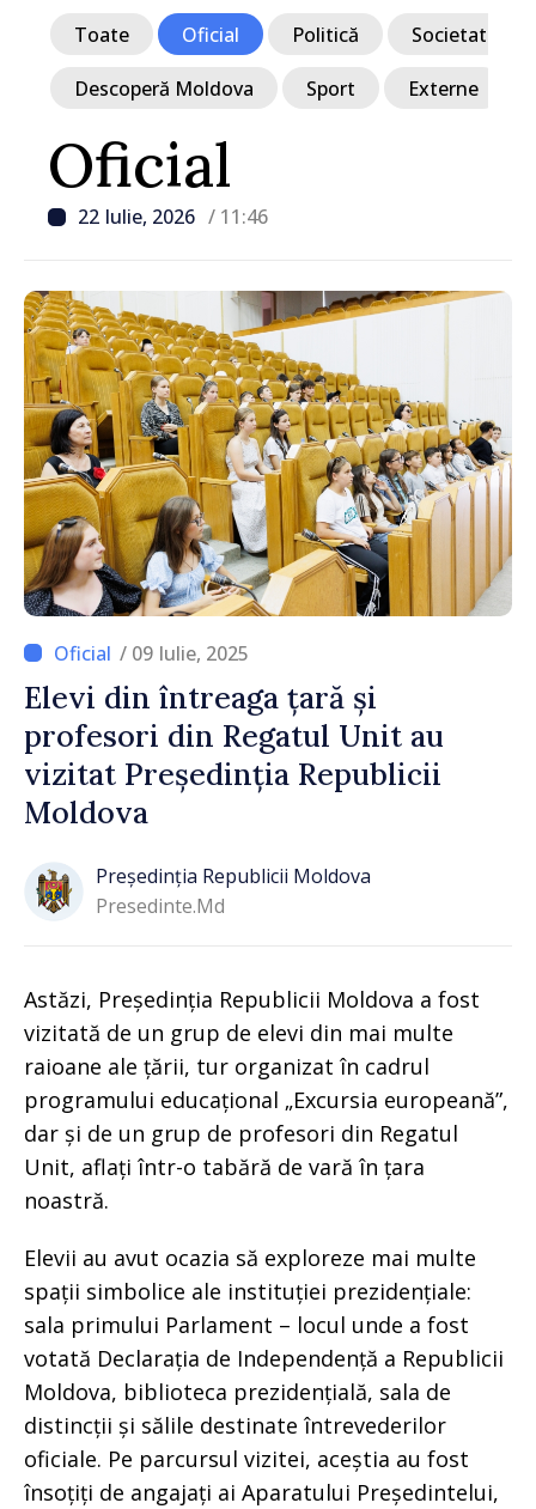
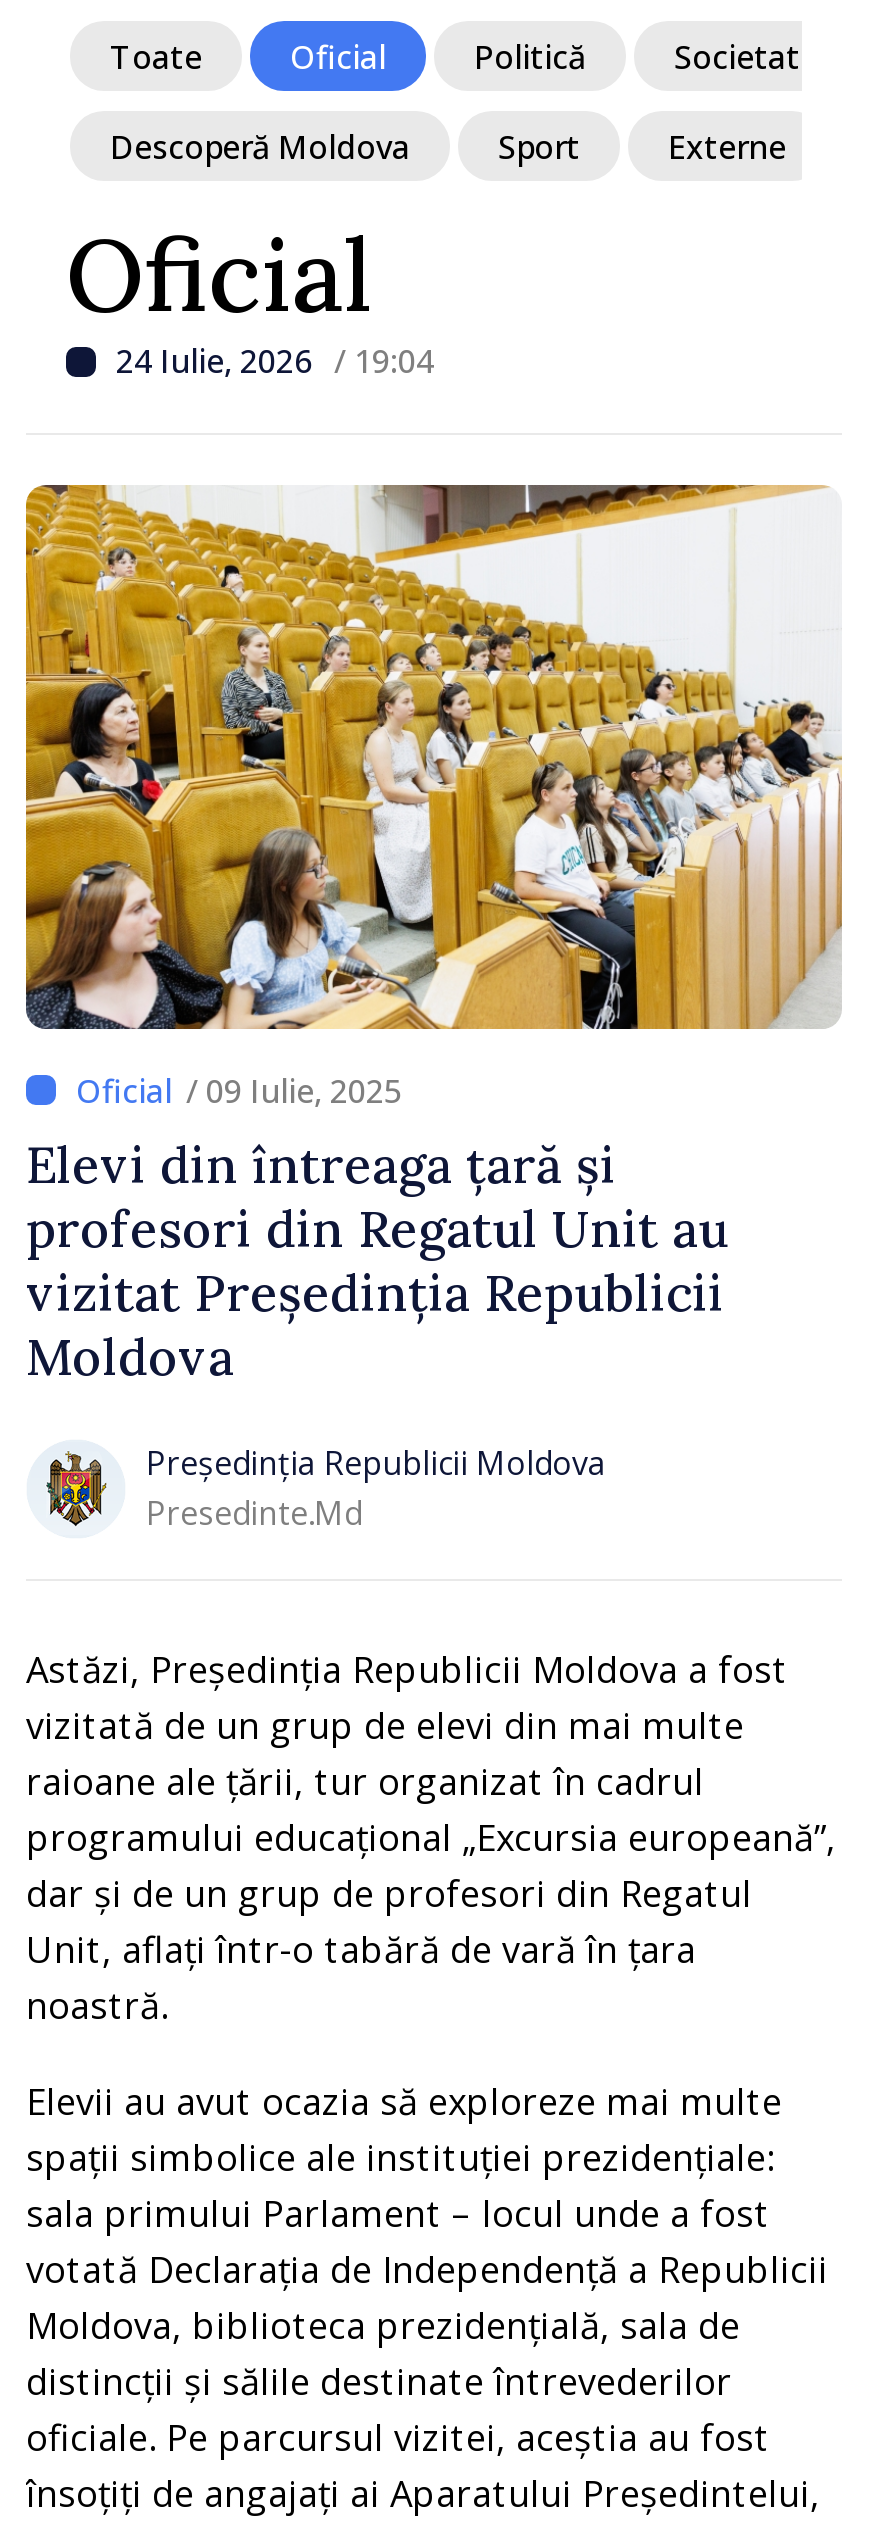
[78,203,268,230] 22 Iulie, 2026 / 11:46 -> [116,339,434,383] 24 Iulie, 2026 / 19:04

